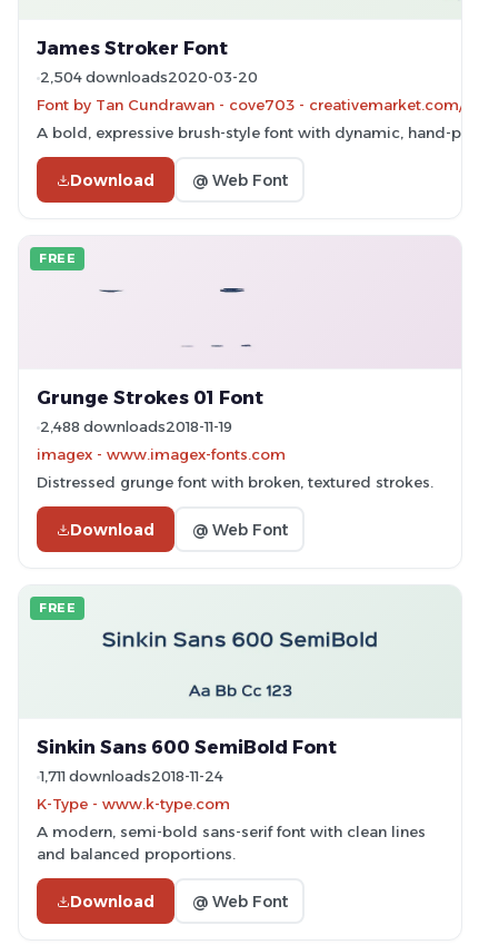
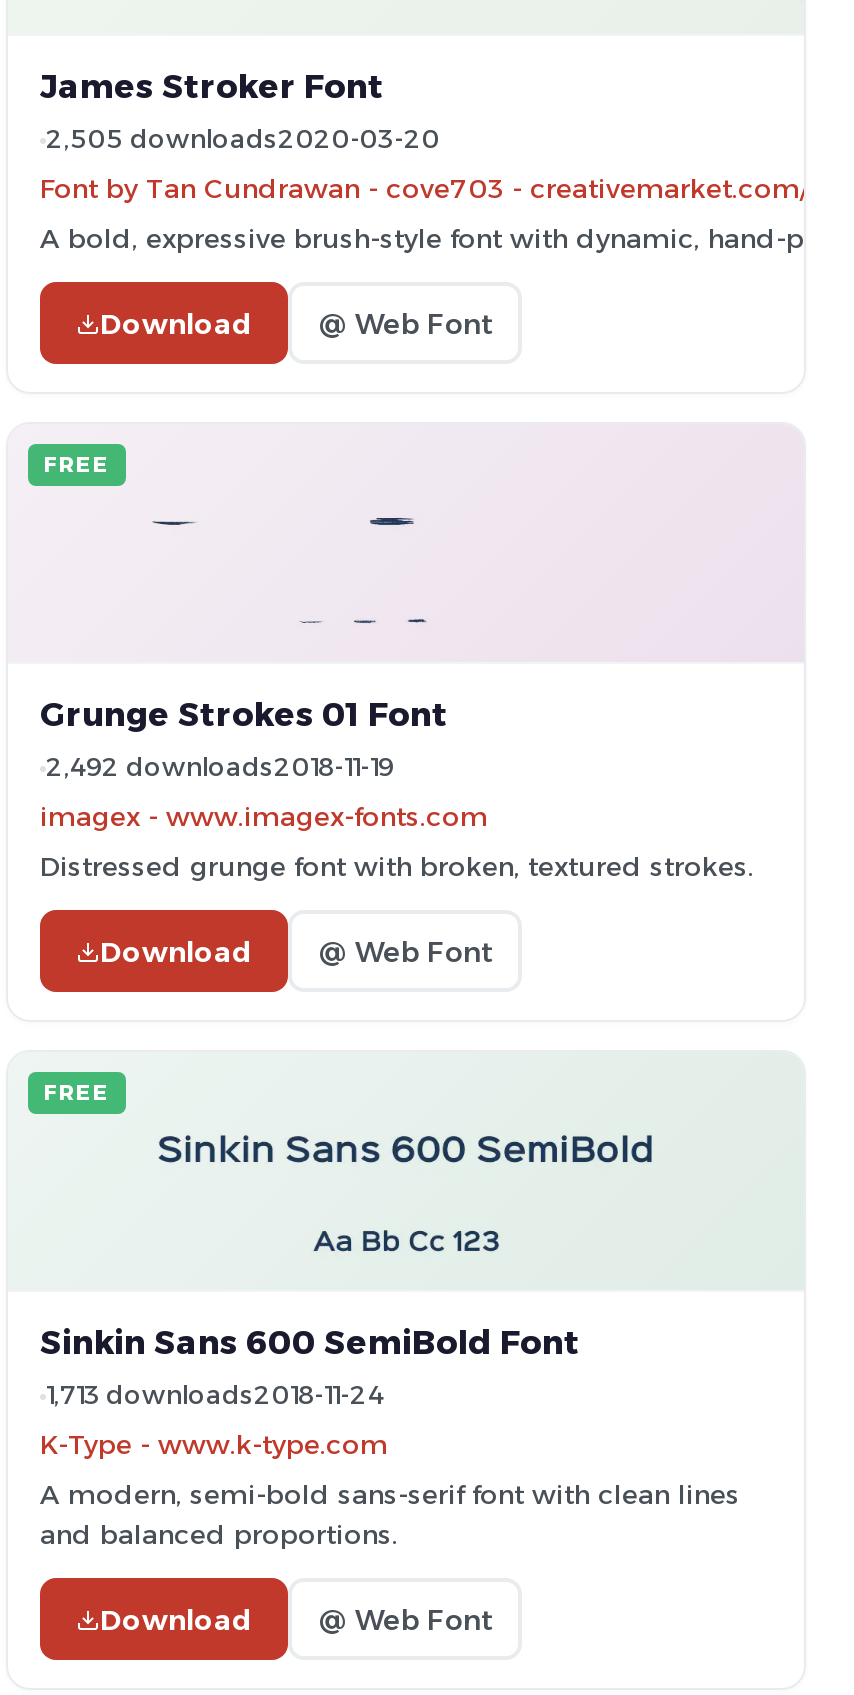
[40,69,258,86] 2,504 downloads2020-03-20 -> [46,124,440,154] 2,505 downloads2020-03-20
[40,419,232,435] 2,488 downloads2018-11-19 -> [46,752,394,782] 2,492 downloads2018-11-19
[40,768,223,785] 1,711 downloads2018-11-24 -> [46,1380,384,1410] 1,713 downloads2018-11-24

